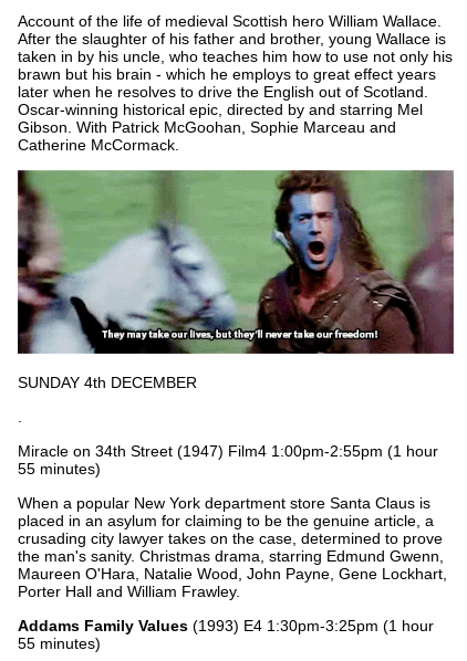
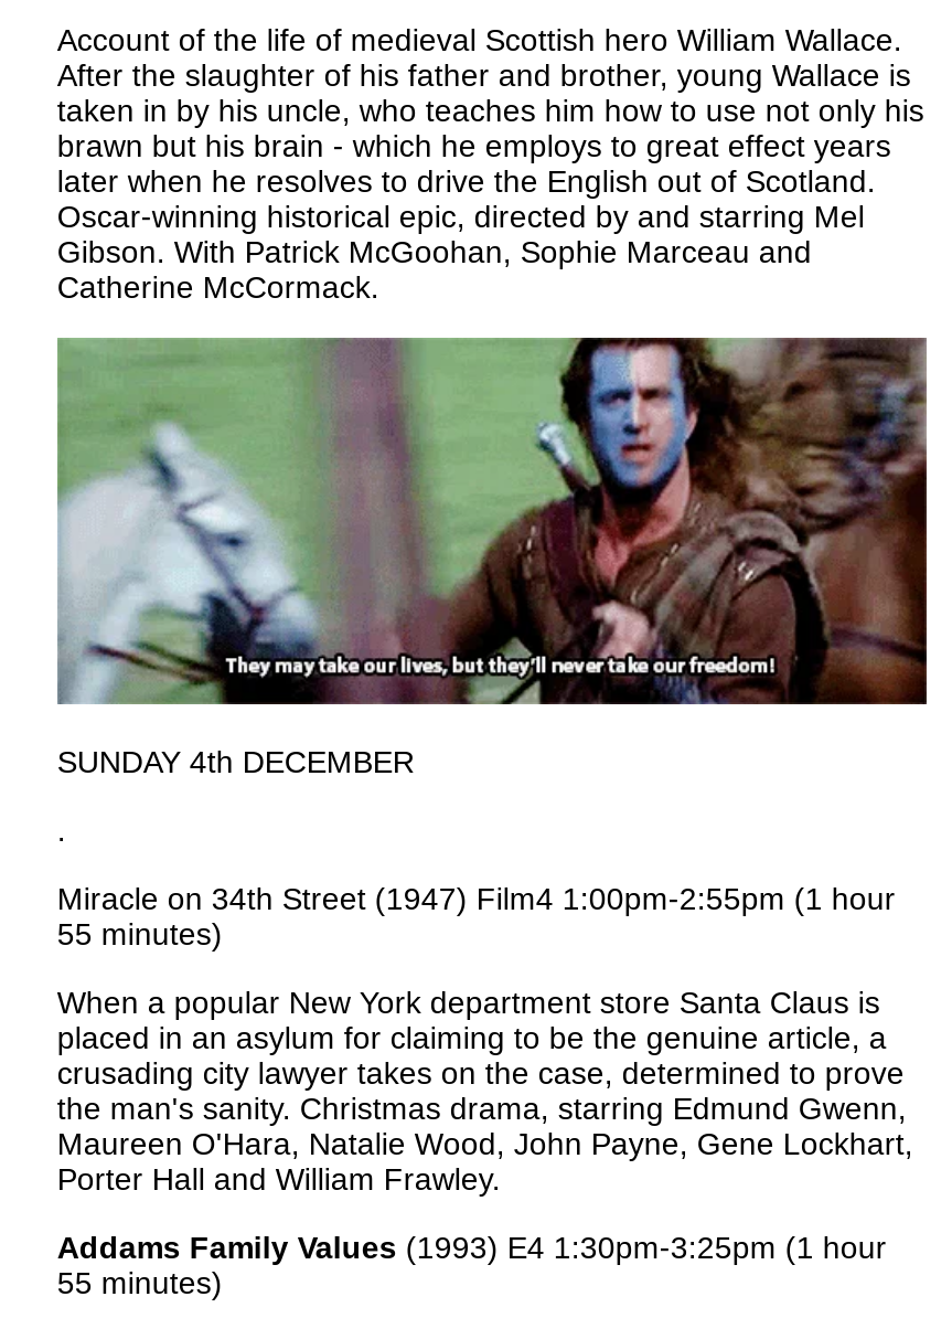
[17,169,455,354] [image] -> [55,336,929,706] [image]

